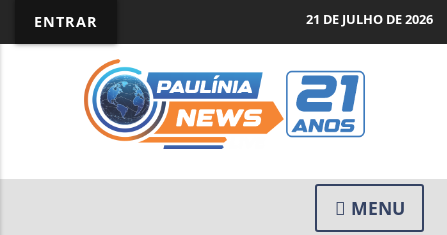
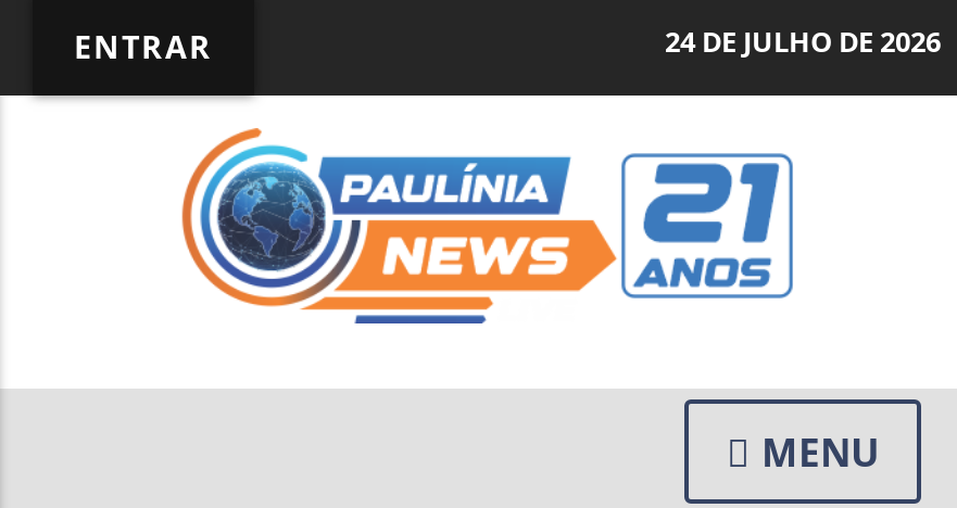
[306,10,433,28] 21 DE JULHO DE 2026 -> [665,22,941,61] 24 DE JULHO DE 2026

